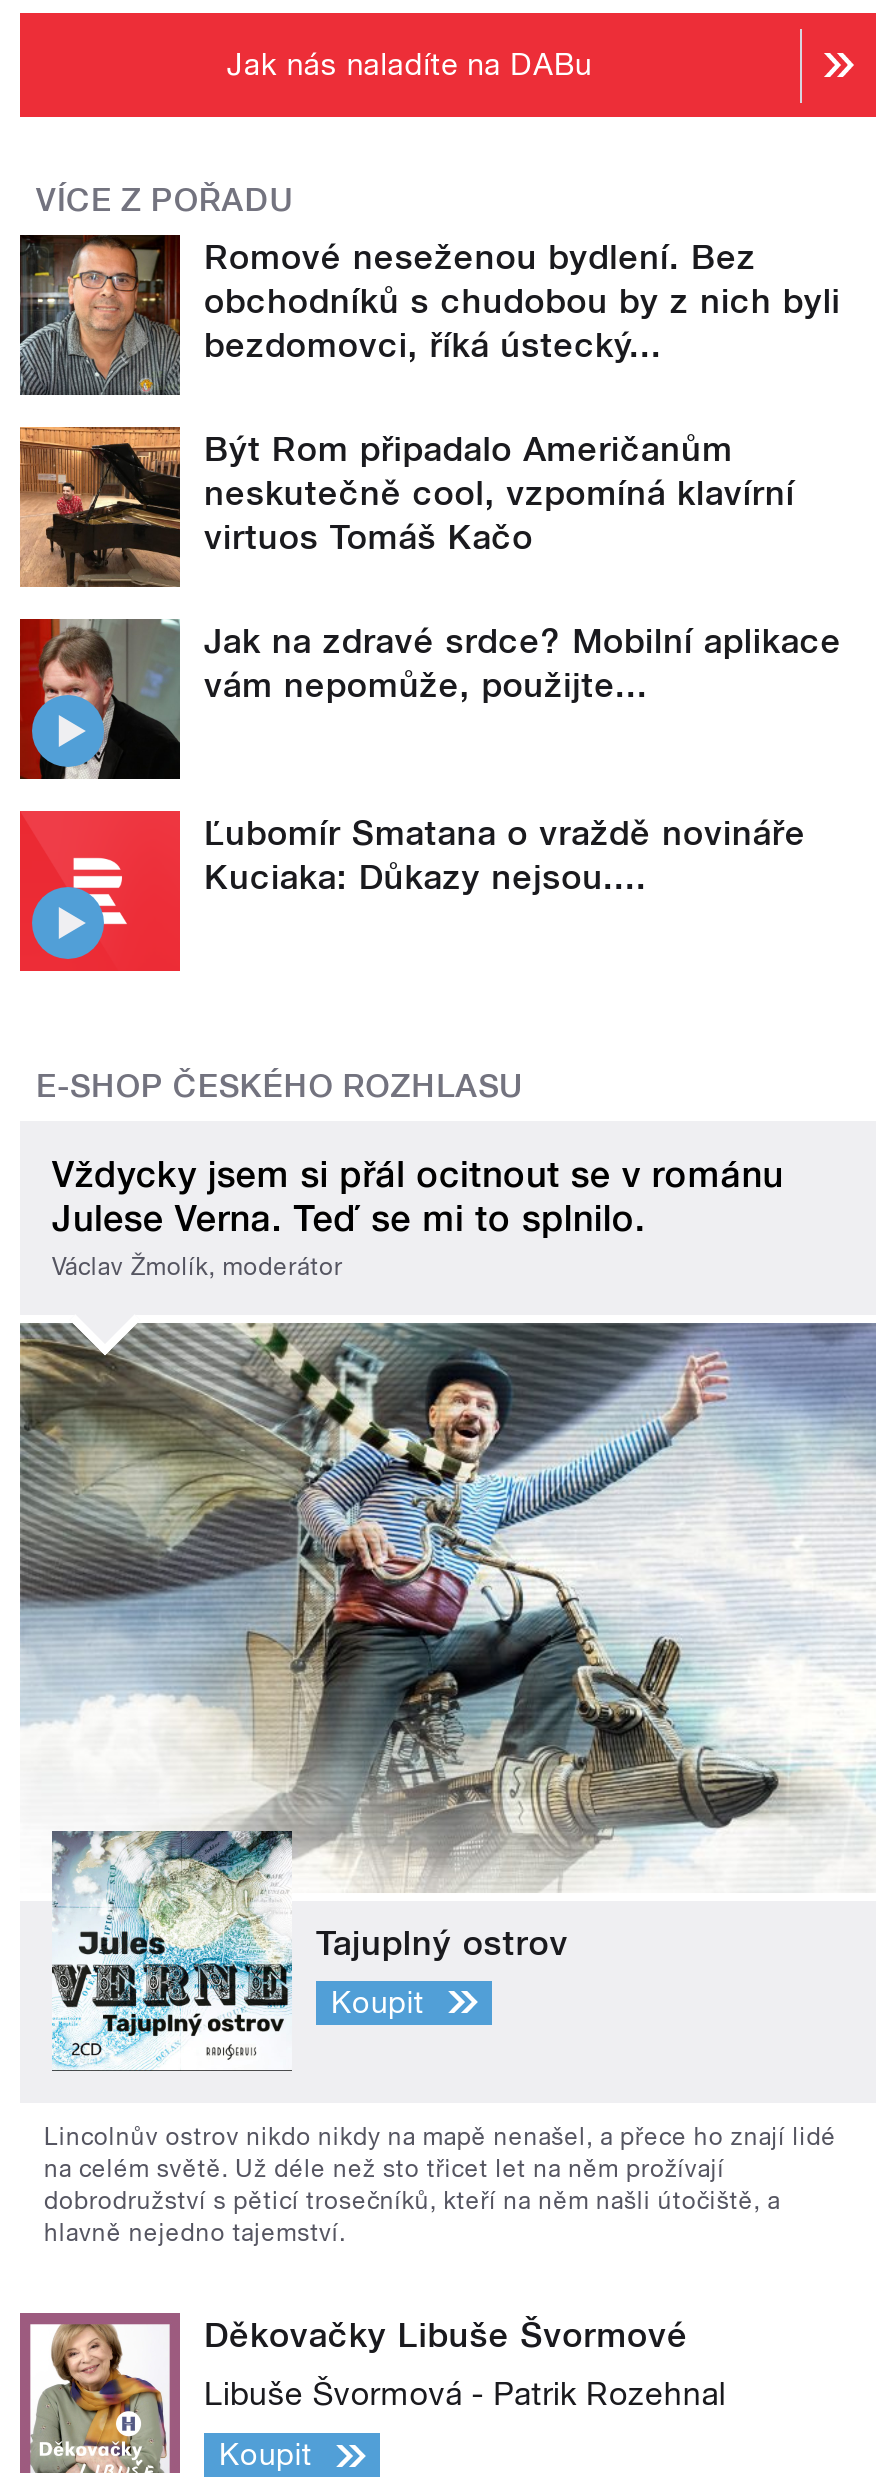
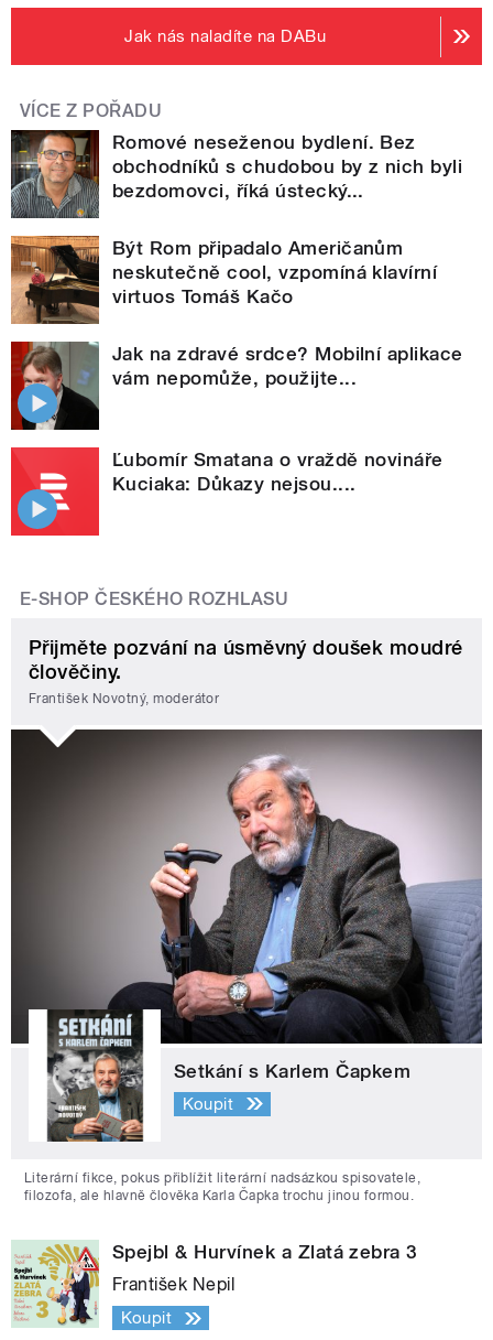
[52,1153,783,1280] Vždycky jsem si přál ocitnout se v románu | Julese Verna. Teď se mi to splnilo. | Václav Žmolík, moderátor -> [29,636,463,706] Přijměte pozvání na úsměvný doušek moudré | člověčiny. | František Novotný, moderátor
[18,1323,876,2071] [image] | Tajuplný ostrov -> [10,728,483,1127] [image] | Setkání s Karlem Čapkem
[44,2123,836,2247] Lincolnův ostrov nikdo nikdy na mapě nenašel, a přece ho znají lidé | na celém světě. Už déle než sto třicet let na něm prožívají | dobrodružství s pěticí trosečníků, kteří na něm našli útočiště, a | hlavně nejedno tajemství. -> [24,1170,421,1203] Literární fikce, pokus přiblížit literární nadsázkou spisovatele, | filozofa, ale hlavně člověka Karla Čapka trochu jinou formou.
[18,2311,688,2475] [image] | Děkovačky Libuše Švormové -> [11,1241,418,1328] [image] | Spejbl & Hurvínek a Zlatá zebra 3
[204,2375,726,2413] Libuše Švormová - Patrik Rozehnal -> [112,1274,235,1295] František Nepil

